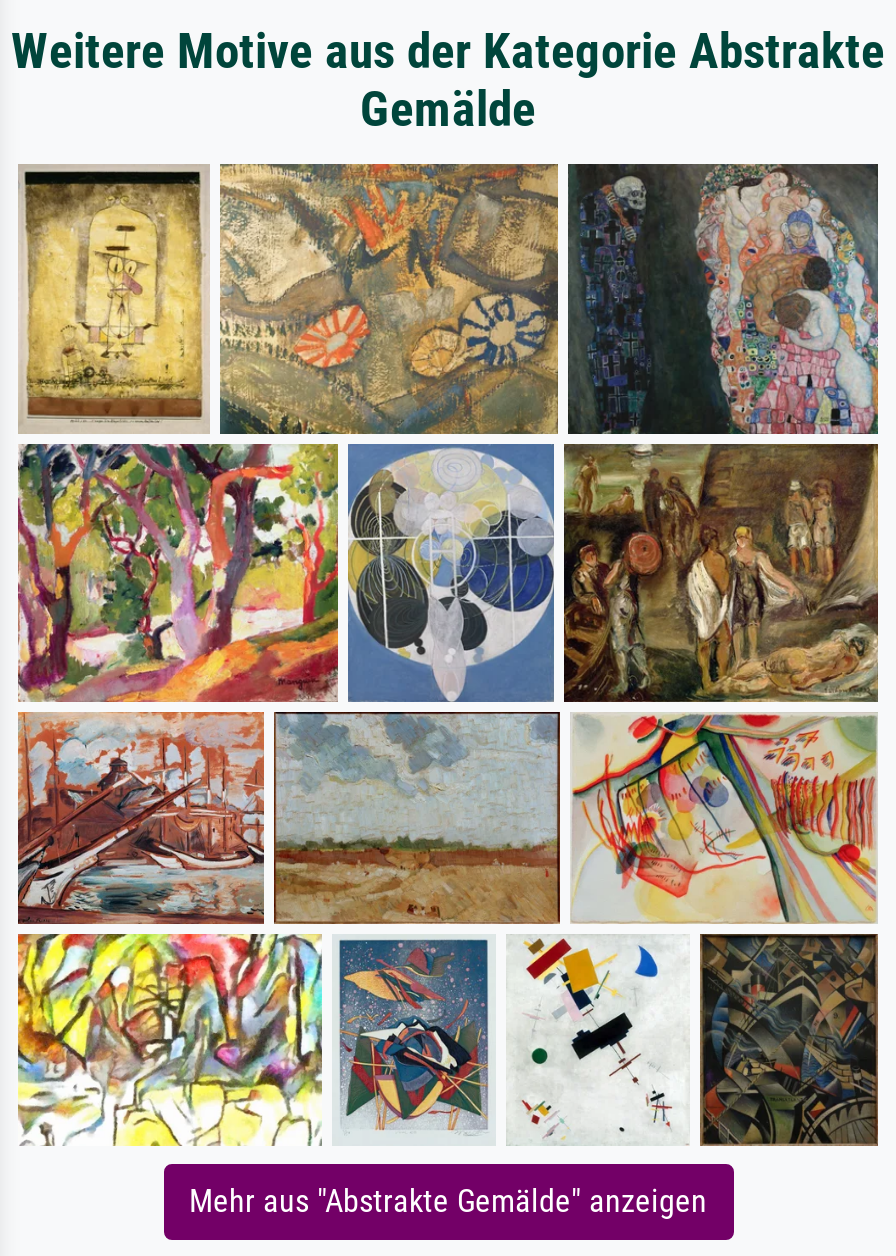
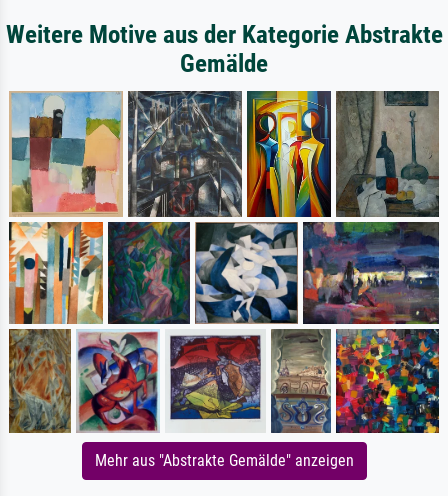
[16,162,880,1148] [image] -> [8,90,440,434] [image]

